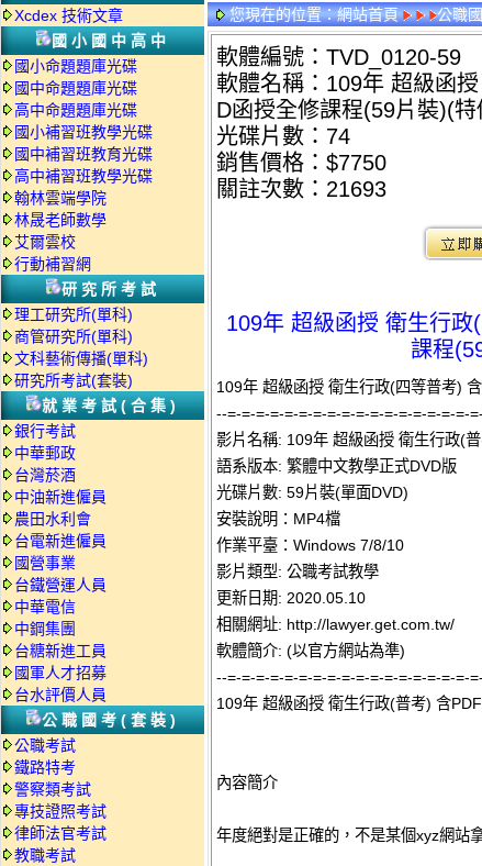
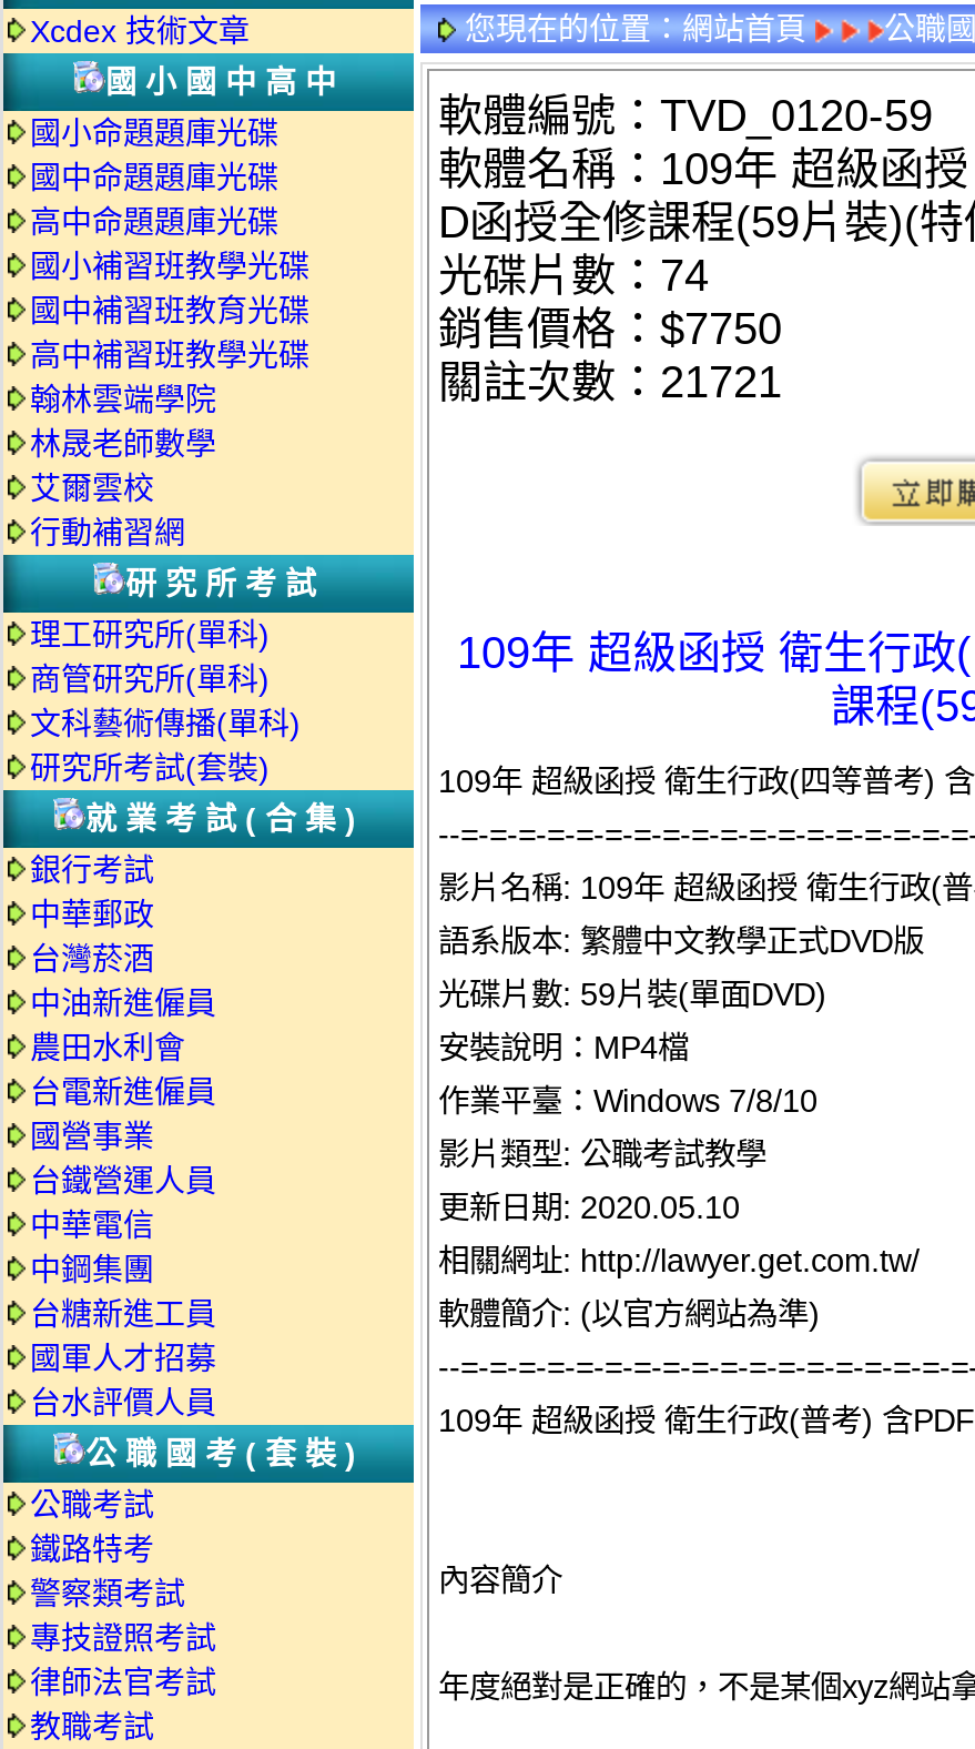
[216,177,386,201] 關註次數：21693 -> [438,357,782,406] 關註次數：21721

